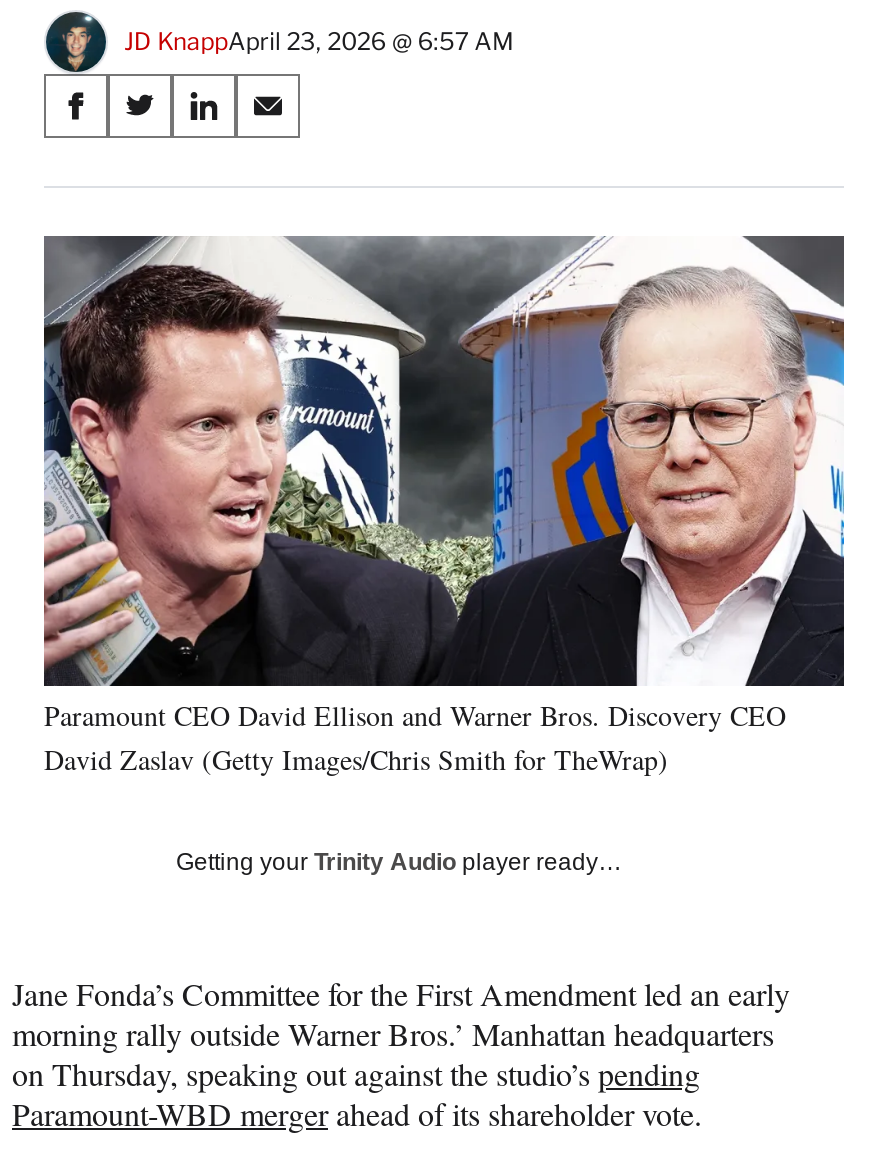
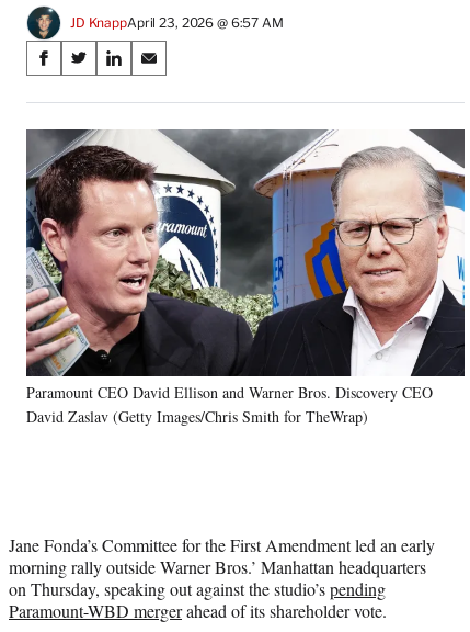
[176,847,622,875] Getting your Trinity Audio player ready… -> none

